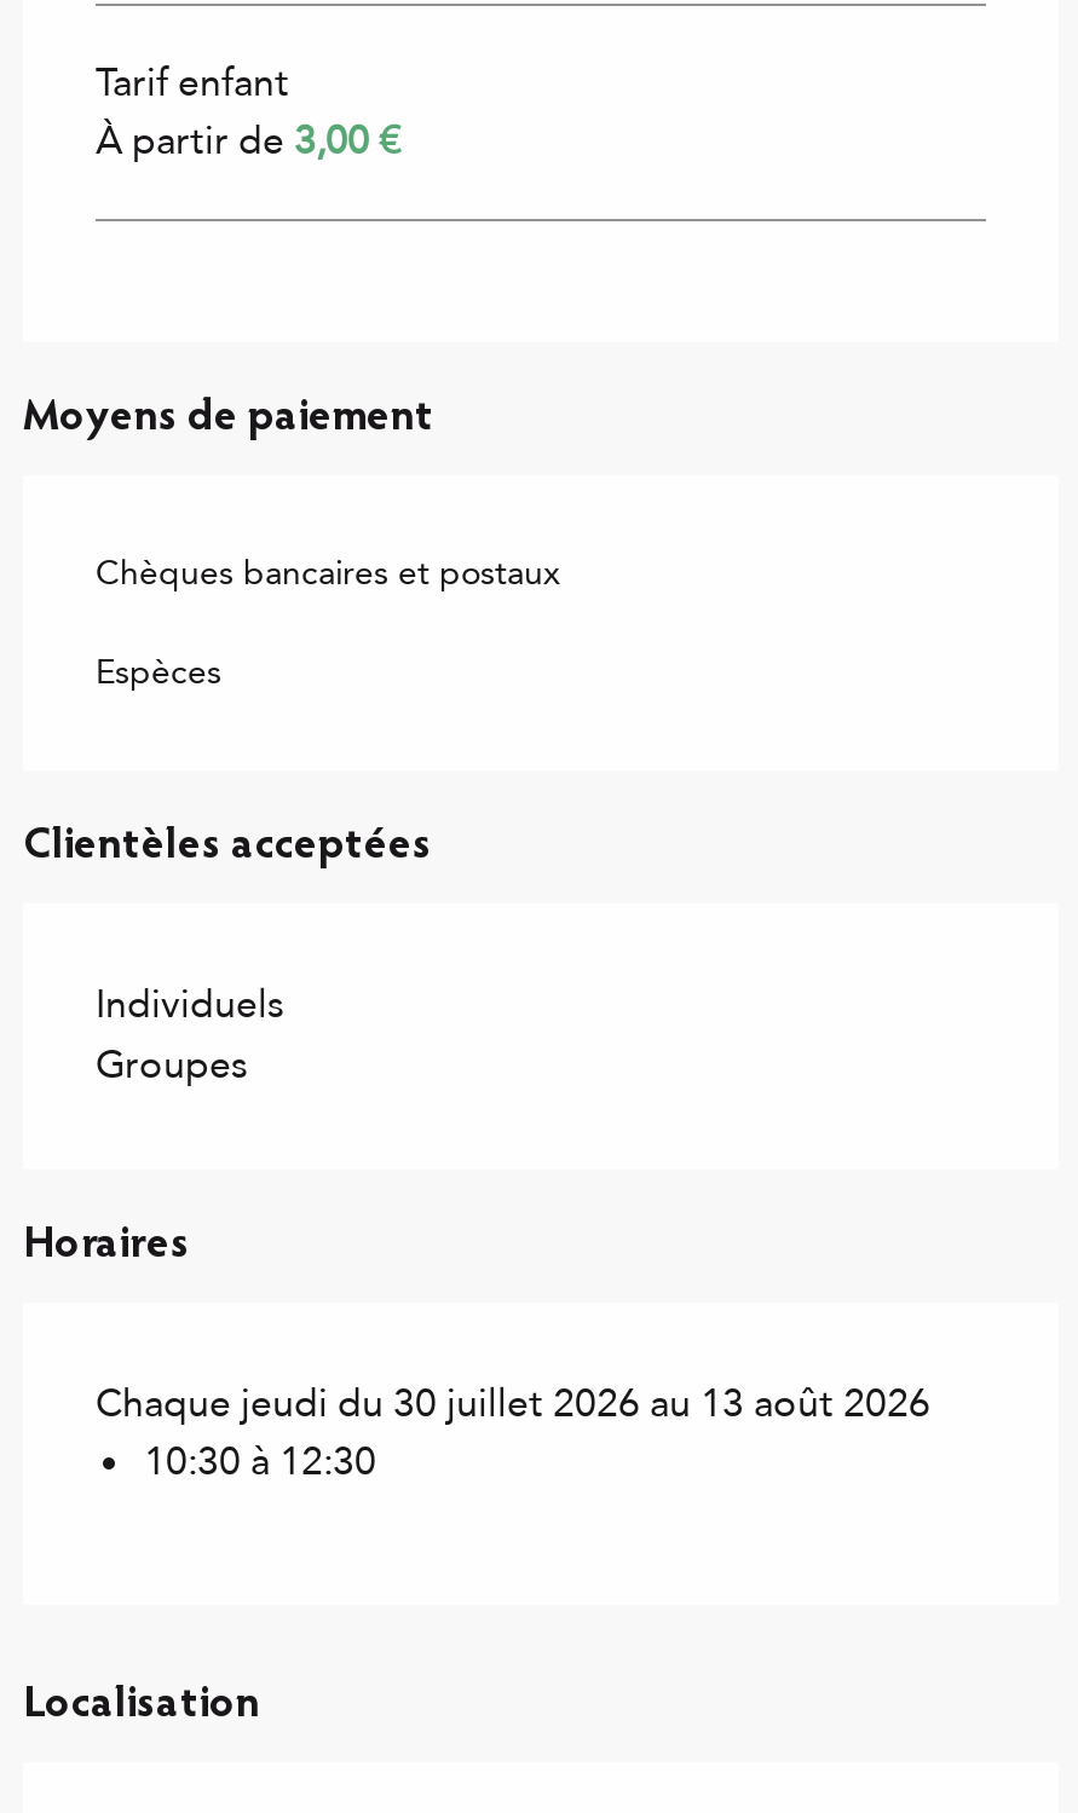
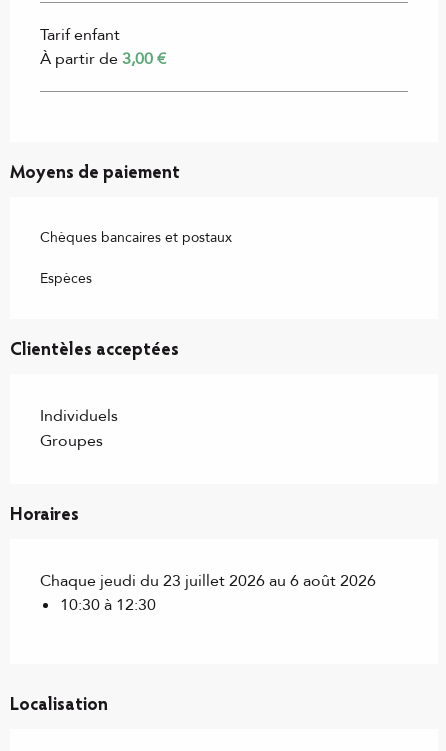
[96,1378,930,1431] Chaque jeudi du 30 juillet 2026 au 13 août 2026 -> [40,570,376,592] Chaque jeudi du 23 juillet 2026 au 6 août 2026

